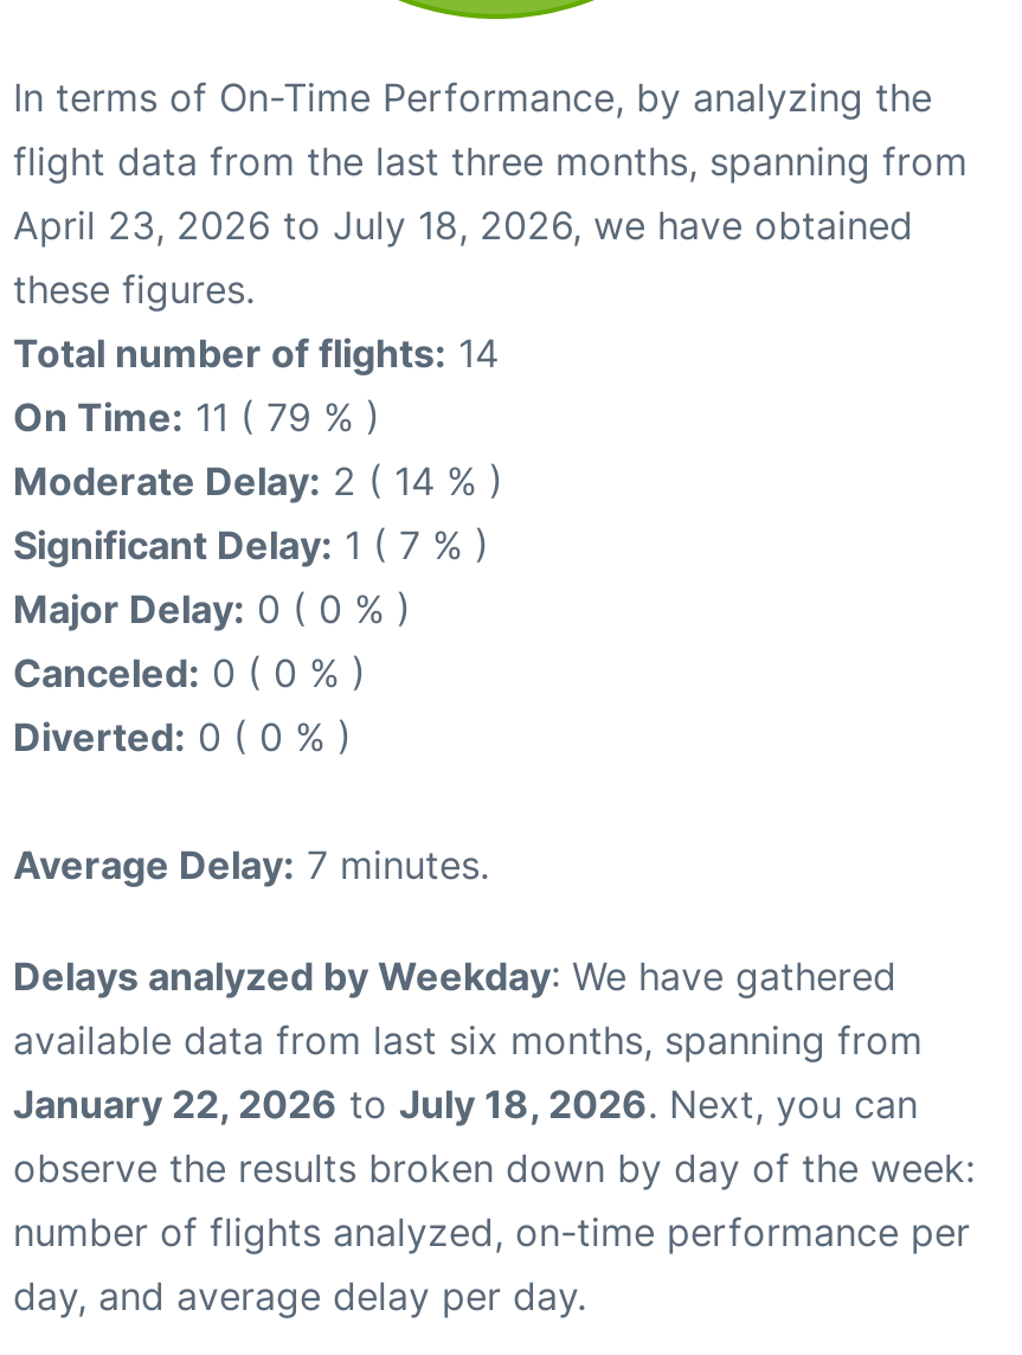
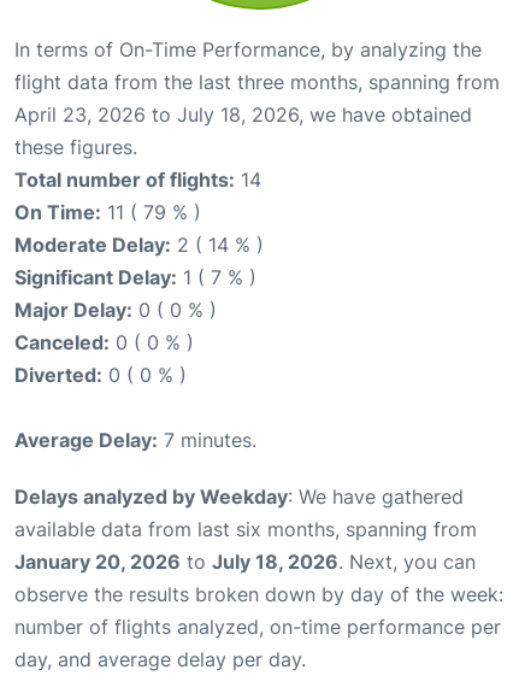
[13,1080,918,1127] January 22, 2026 to July 18, 2026. Next, you can -> [14,549,476,574] January 20, 2026 to July 18, 2026. Next, you can

